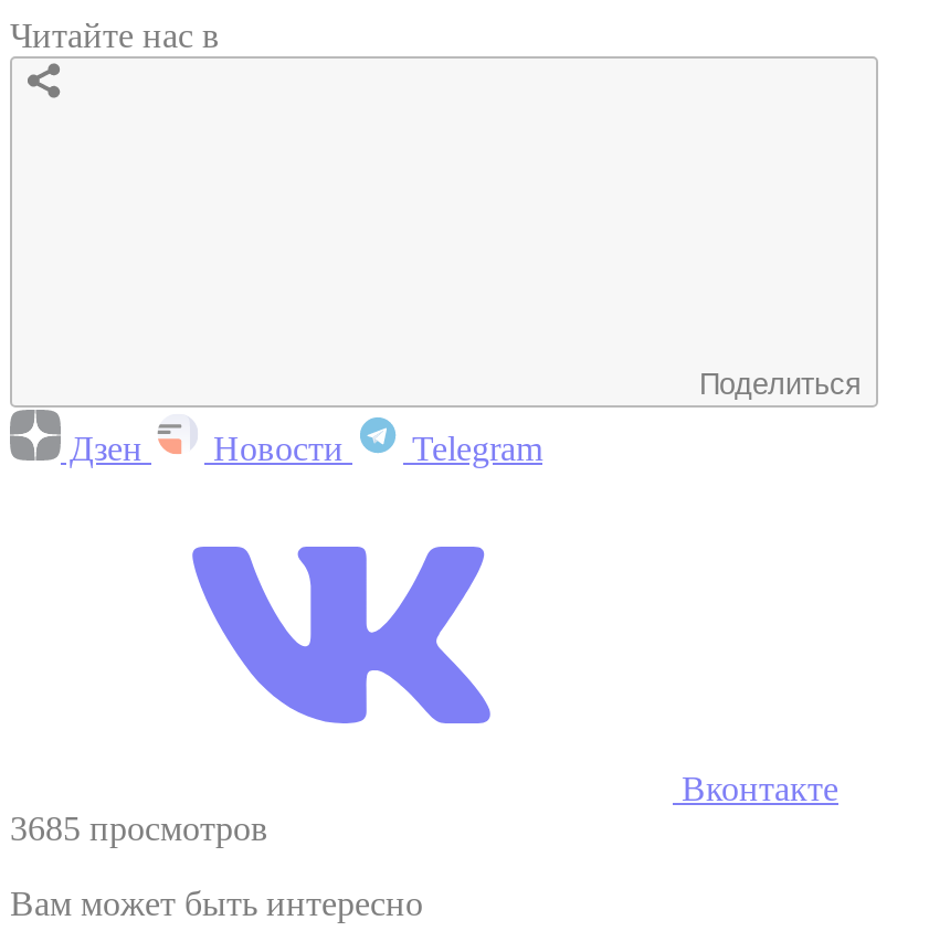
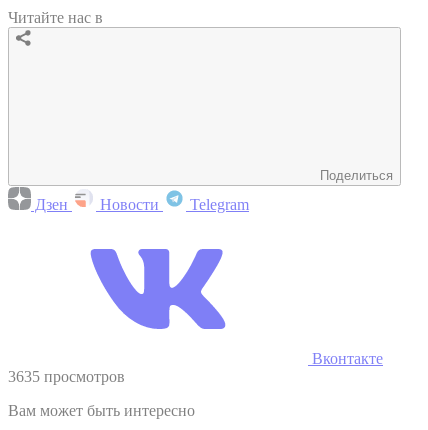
[10,809,268,846] 3685 просмотров -> [8,368,125,385] 3635 просмотров

